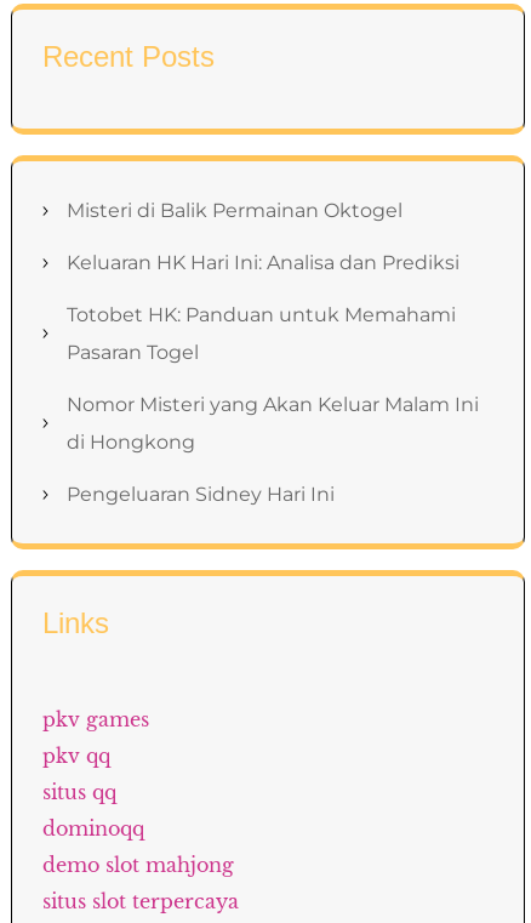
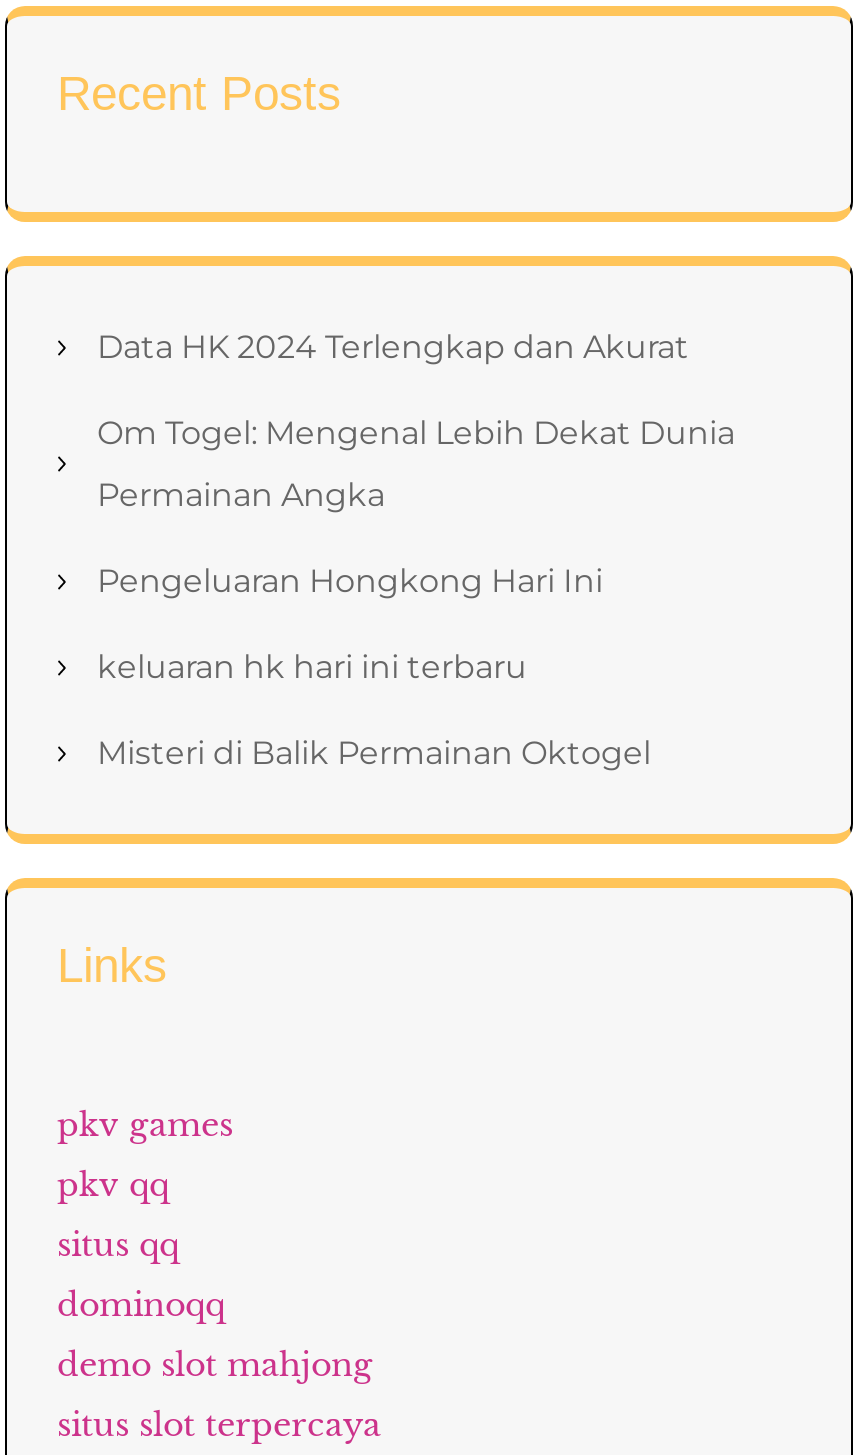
none -> [97,328,735,686] Data HK 2024 Terlengkap dan Akurat | Om Togel: Mengenal Lebih Dekat Dunia | Permainan Angka | Pengeluaran Hongkong Hari Ini | keluaran hk hari ini terbaru
moved [67,199,402,222] -> [97,734,651,772]: Misteri di Balik Permainan Oktogel
[67,251,479,506] Keluaran HK Hari Ini: Analisa dan Prediksi | Totobet HK: Panduan untuk Memahami | Pasaran Togel | Nomor Misteri yang Akan Keluar Malam Ini | di Hongkong | Pengeluaran Sidney Hari Ini -> none

